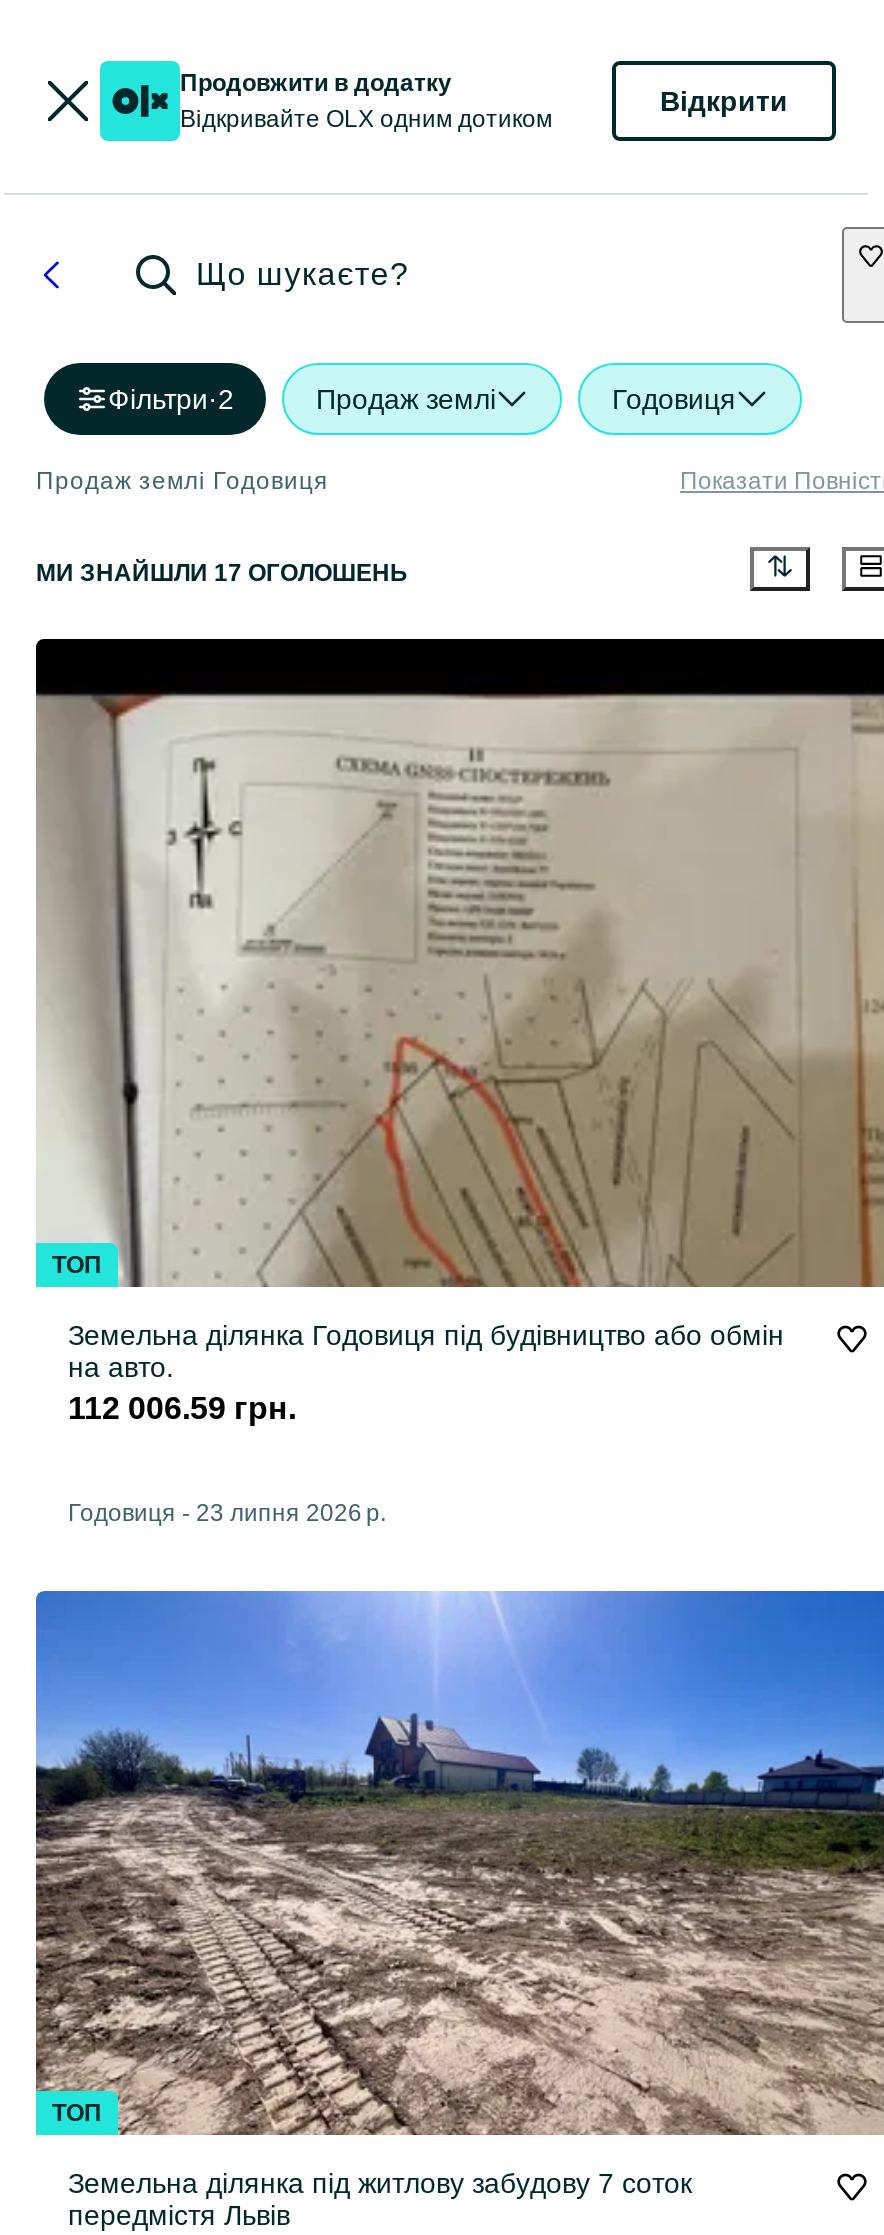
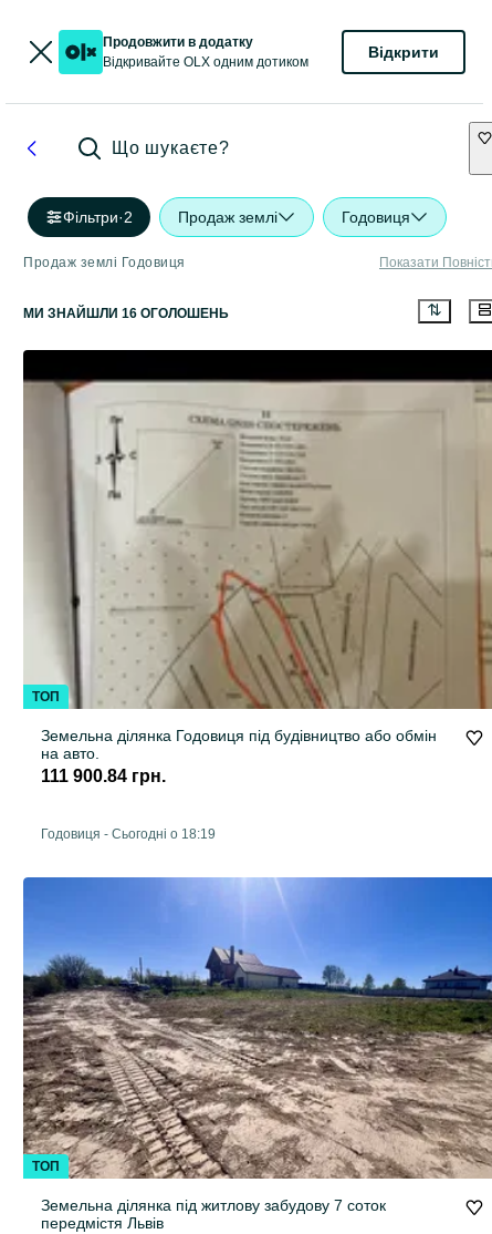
[36,560,408,588] МИ ЗНАЙШЛИ 17 ОГОЛОШЕНЬ -> [23,306,229,322] МИ ЗНАЙШЛИ 16 ОГОЛОШЕНЬ
[68,1392,296,1426] 112 006.59 грн. -> [41,767,166,786] 111 900.84 грн.
[68,1500,386,1528] Годовиця - 23 липня 2026 р. -> [41,827,216,842] Годовиця - Сьогодні о 18:19

